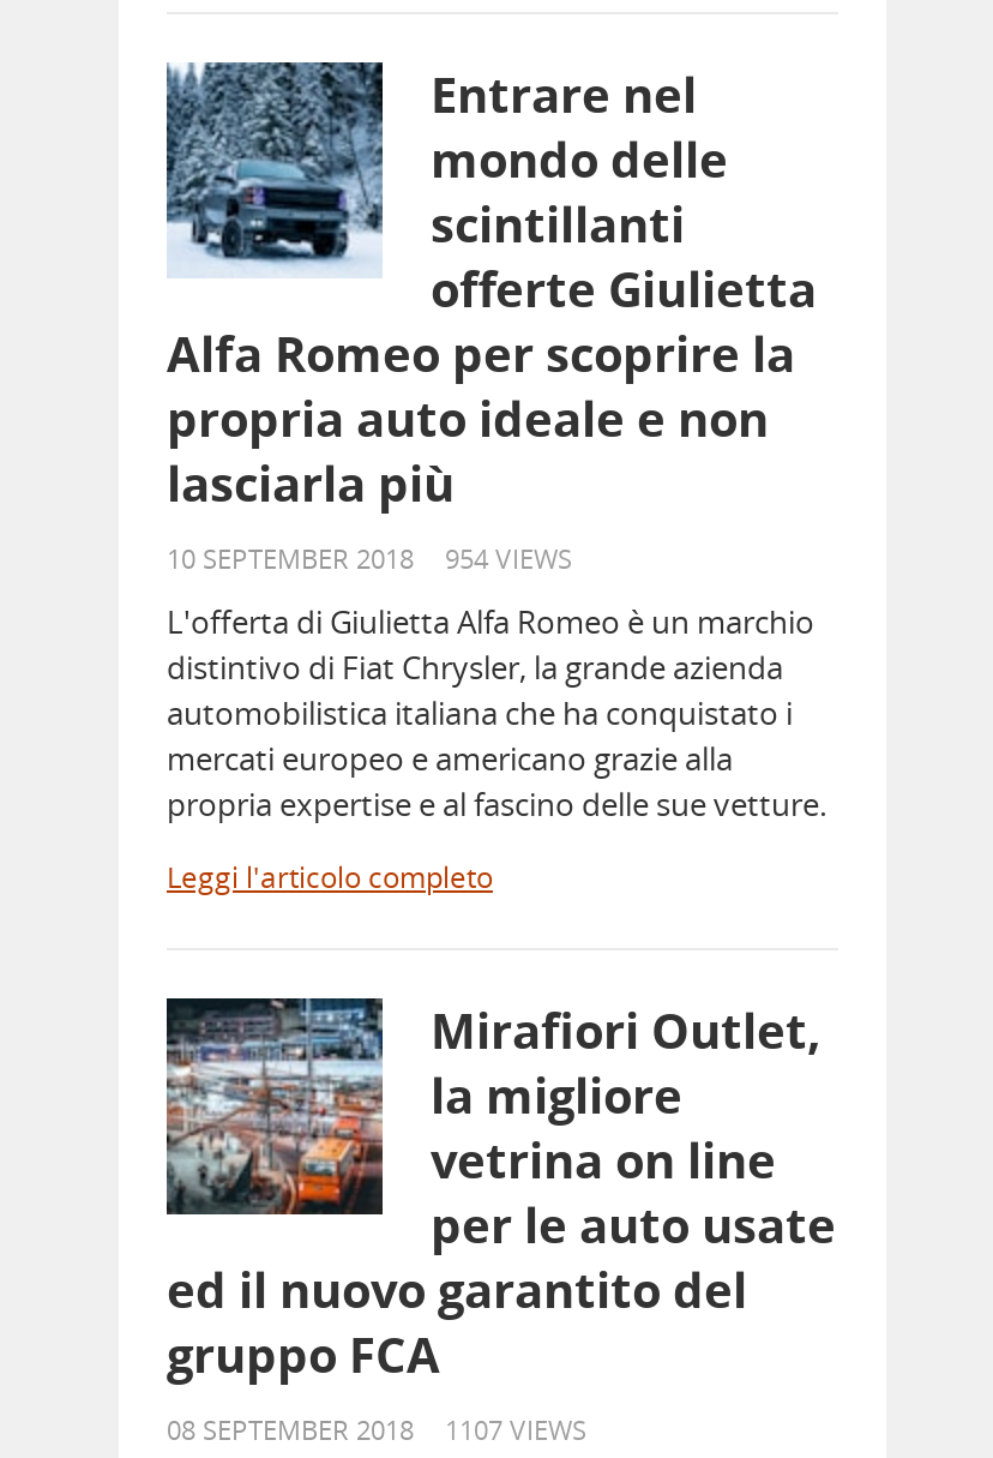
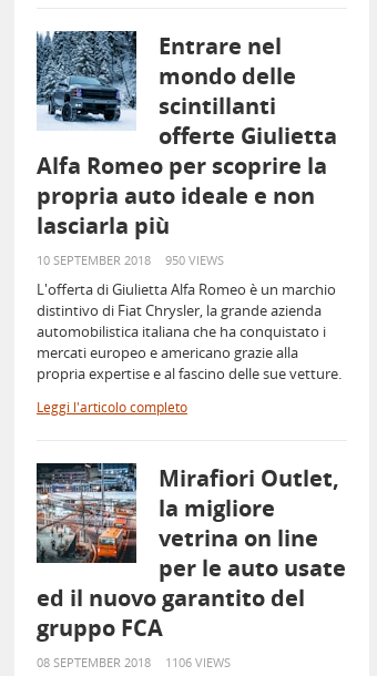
[167,540,572,576] 10 SEPTEMBER 2018 954 VIEWS -> [37,251,224,268] 10 SEPTEMBER 2018 950 VIEWS
[167,1411,586,1447] 08 SEPTEMBER 2018 1107 VIEWS -> [37,654,231,670] 08 SEPTEMBER 2018 1106 VIEWS

